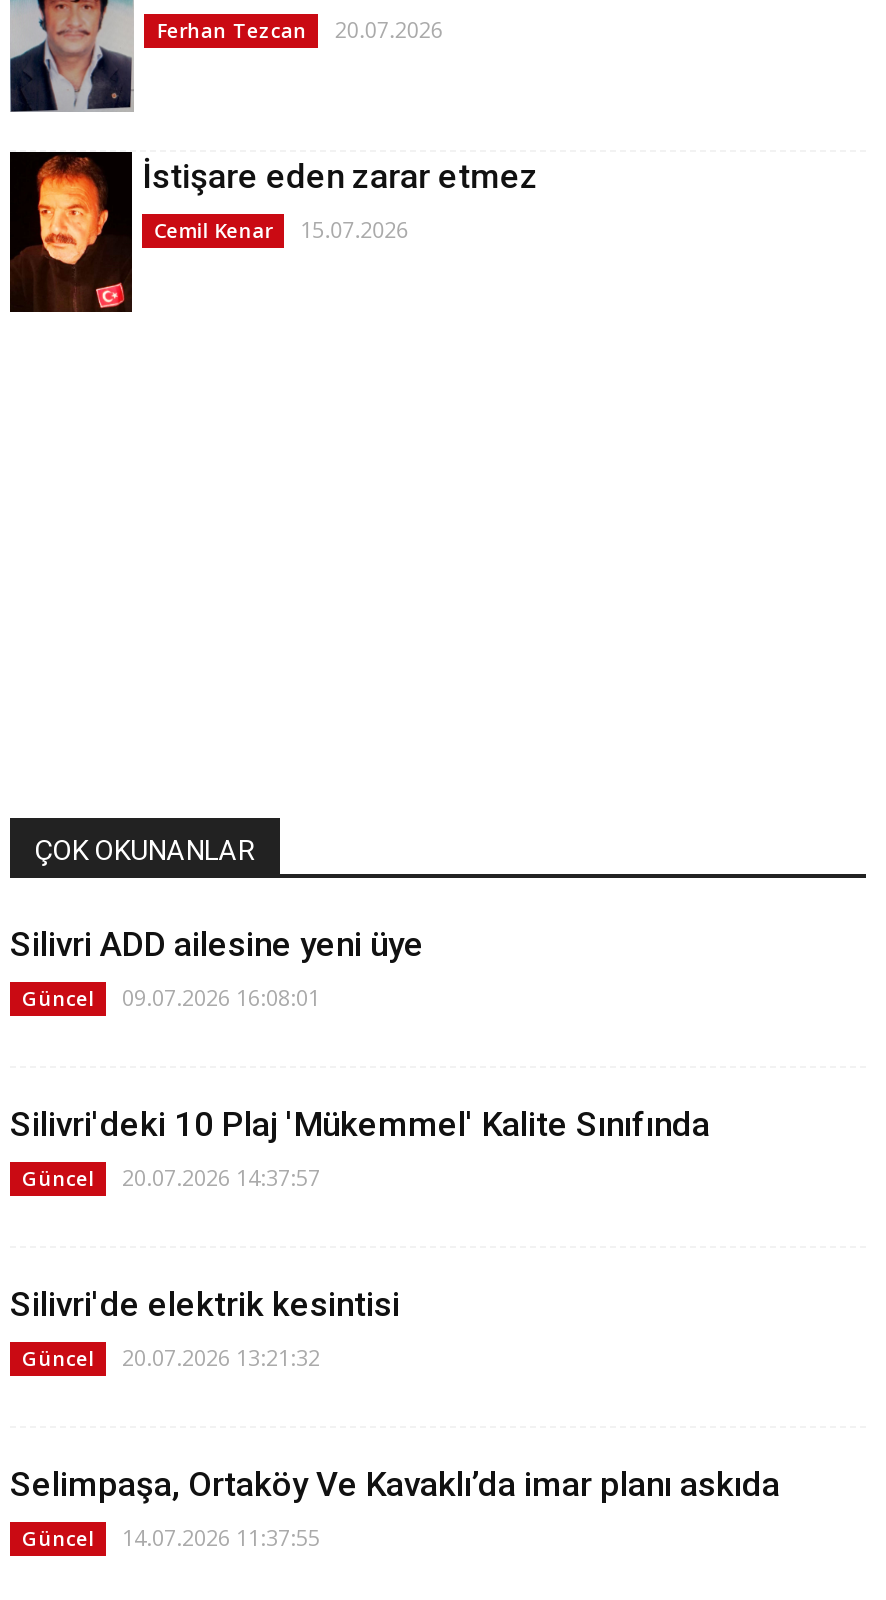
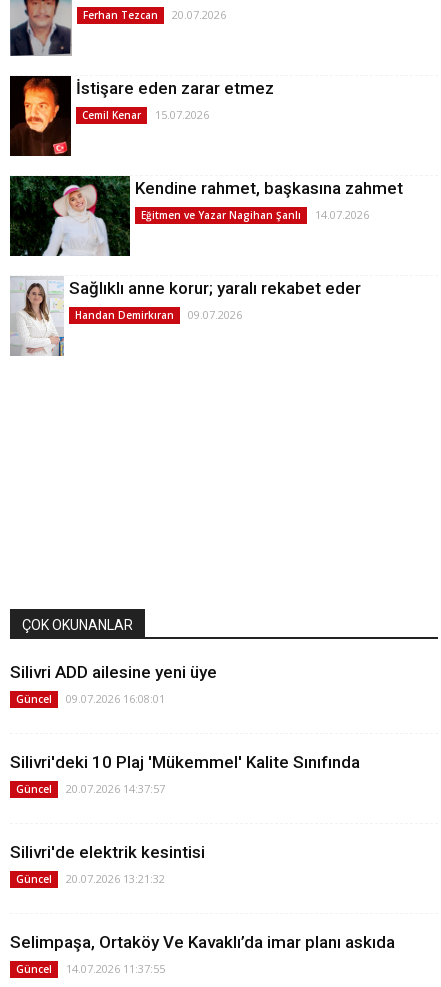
none -> [9,175,403,257] [image] | Kendine rahmet, başkasına zahmet | Eğitmen ve Yazar Nagihan Şanlı | 14.07.2026
none -> [10,276,361,356] [image] | Sağlıklı anne korur; yaralı rekabet eder | Handan Demirkıran | 09.07.2026

